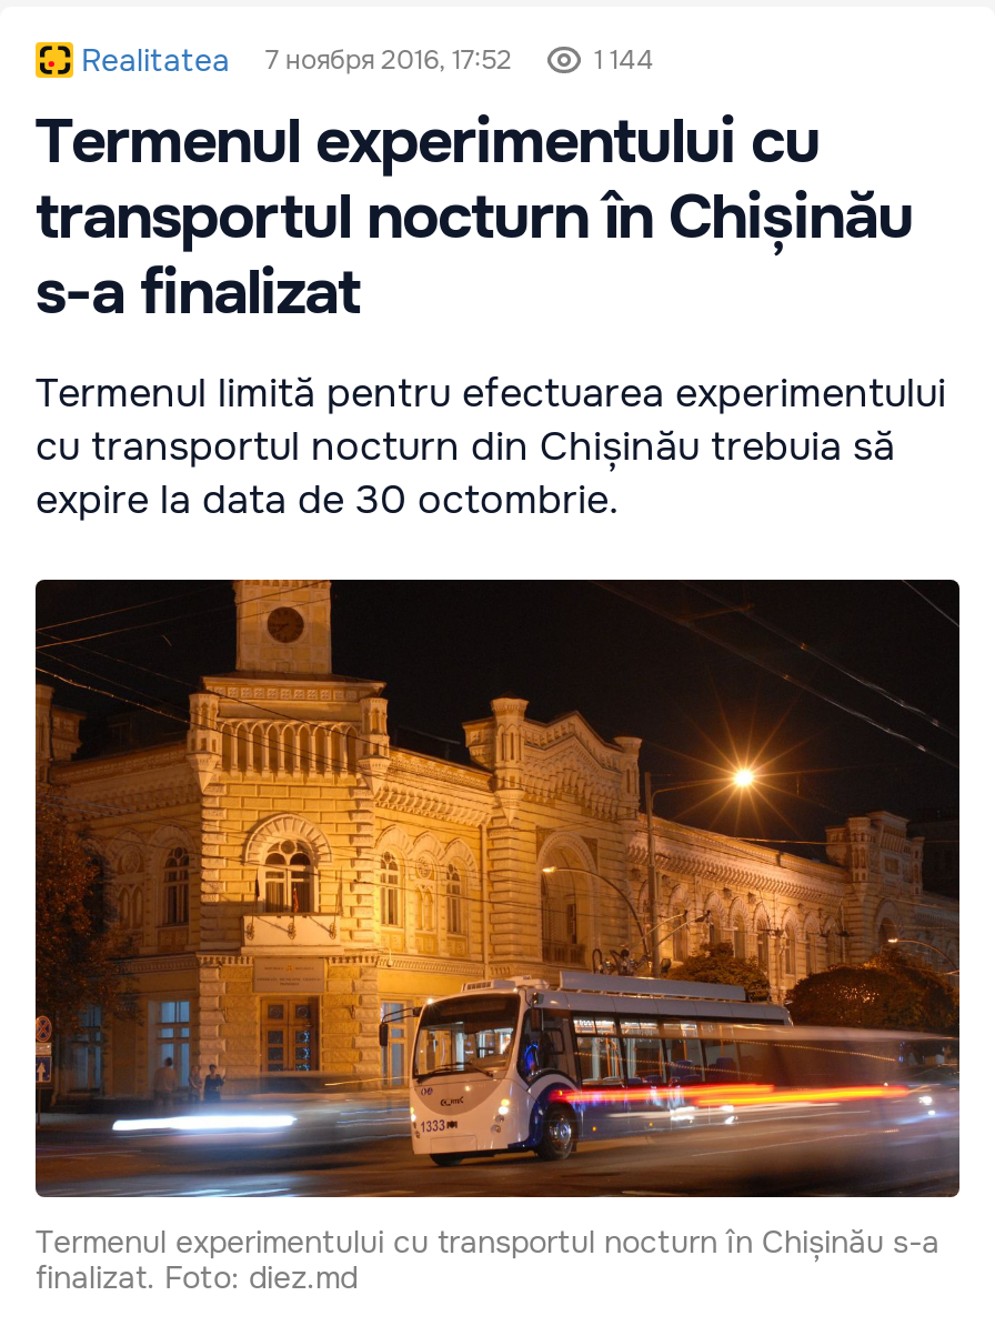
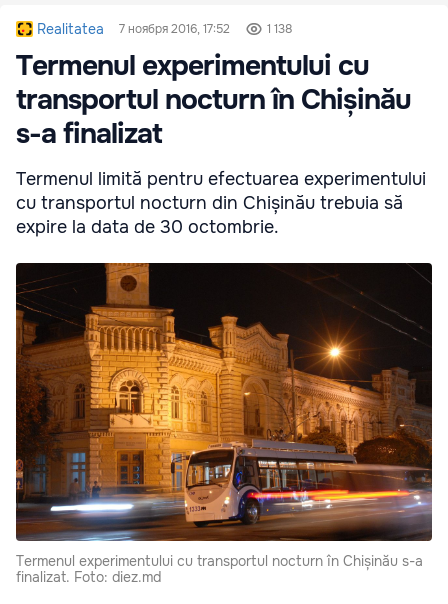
[594,42,654,78] 1 144 -> [267,21,292,37] 1 138

